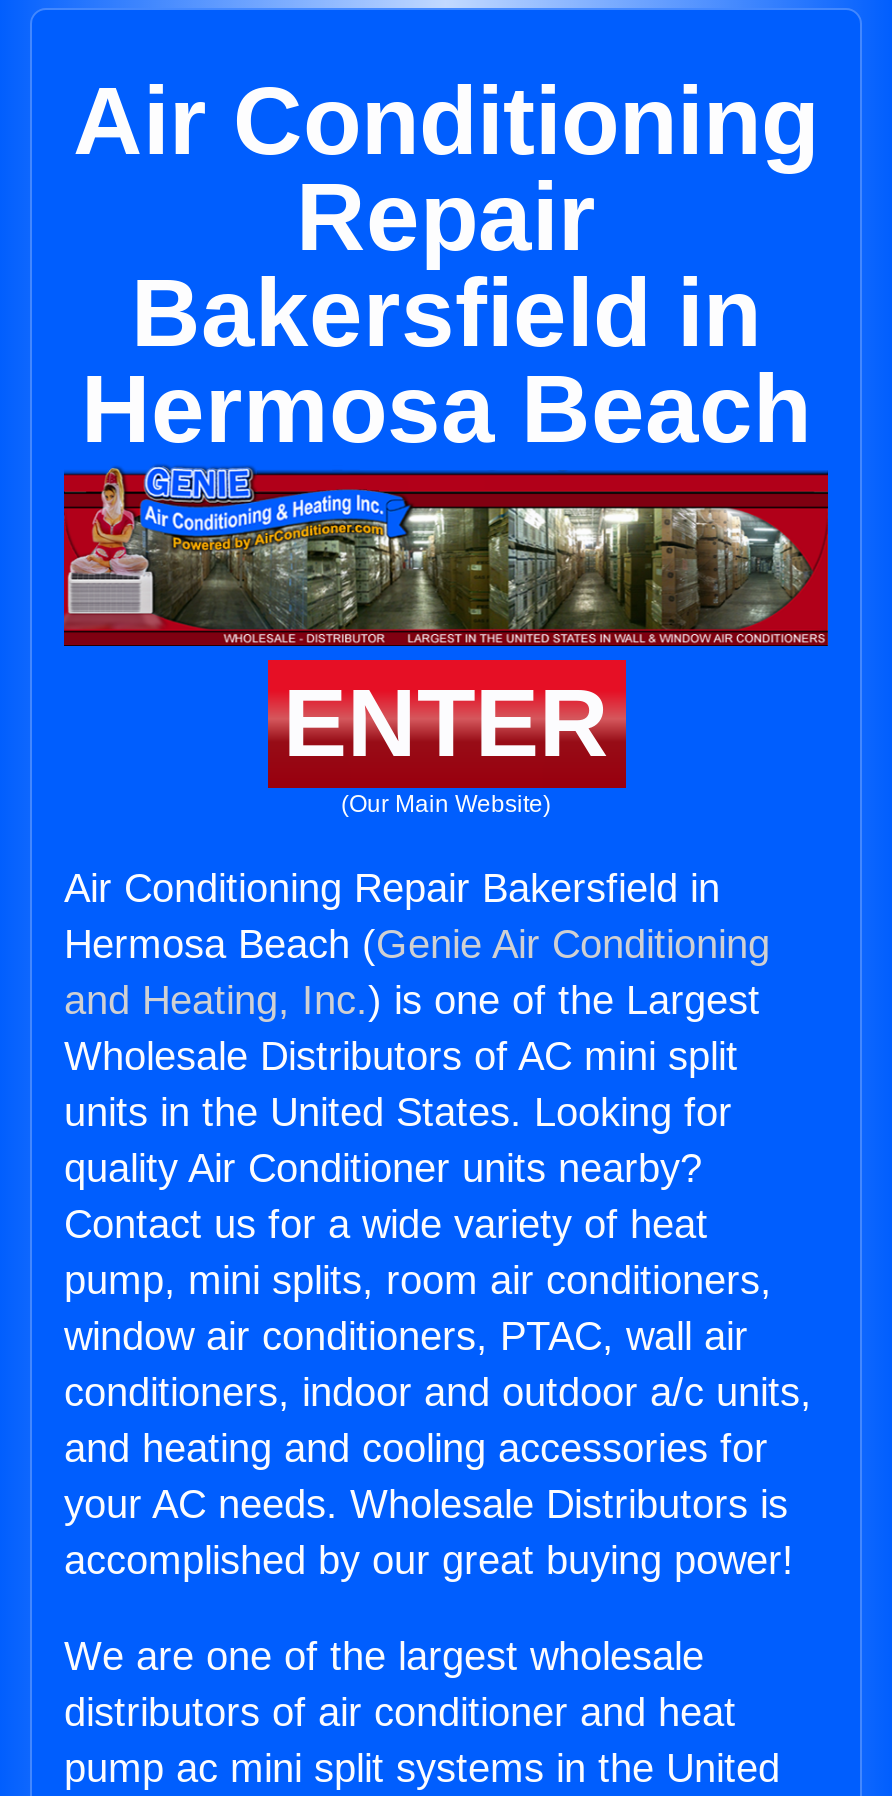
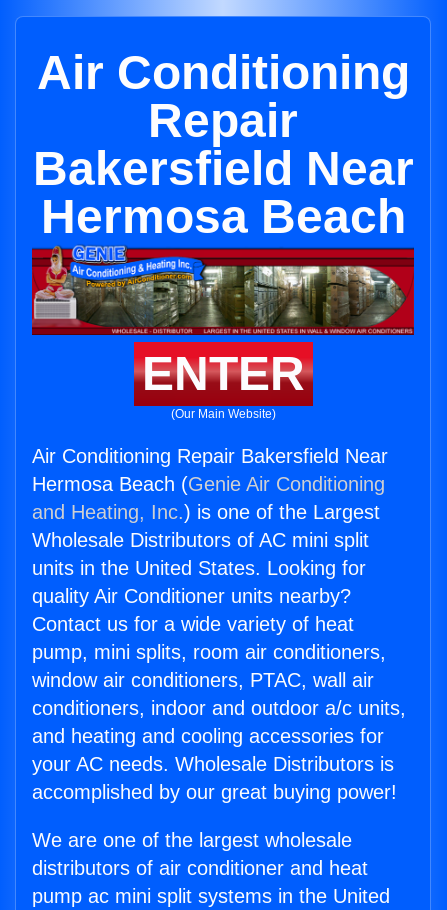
[131,260,761,366] Bakersfield in -> [32,142,413,195] Bakersfield Near
[64,866,720,910] Air Conditioning Repair Bakersfield in -> [32,445,388,467] Air Conditioning Repair Bakersfield Near

